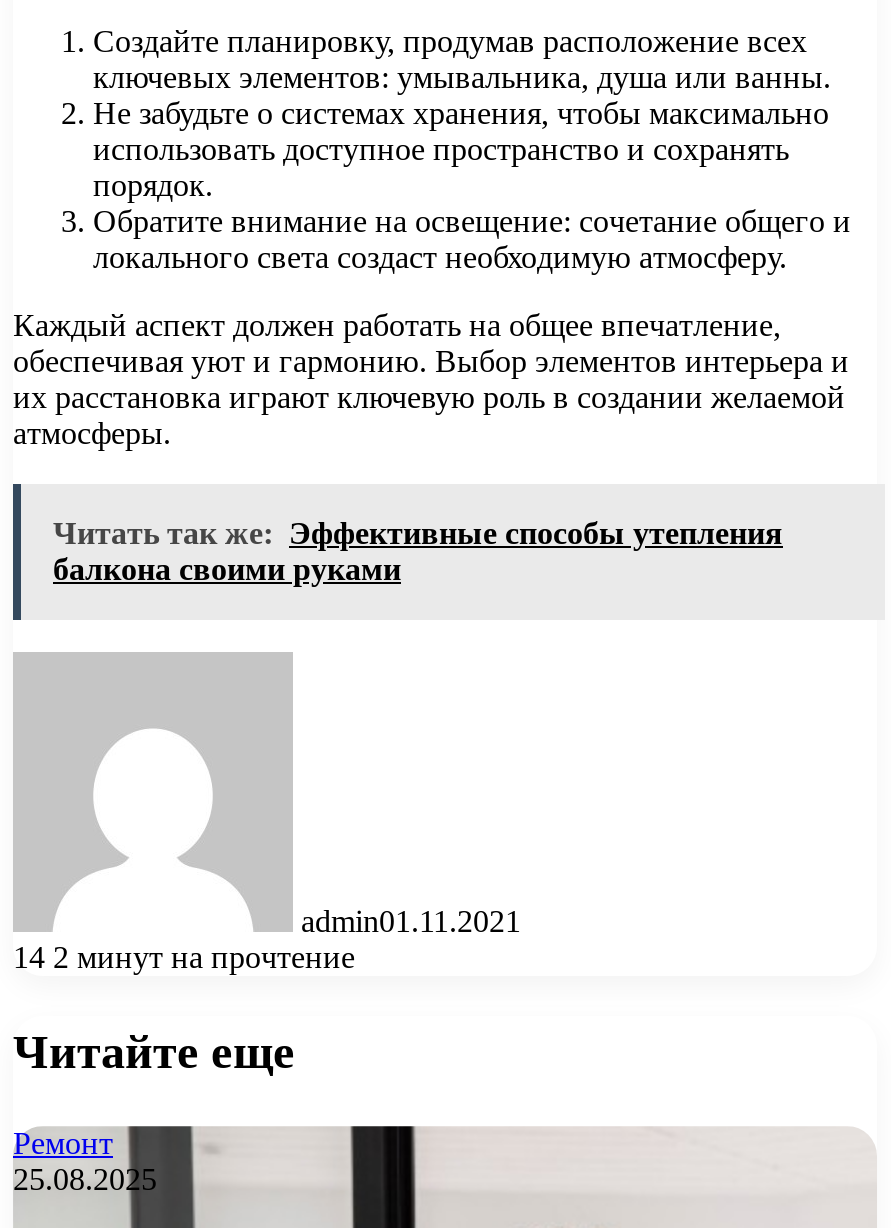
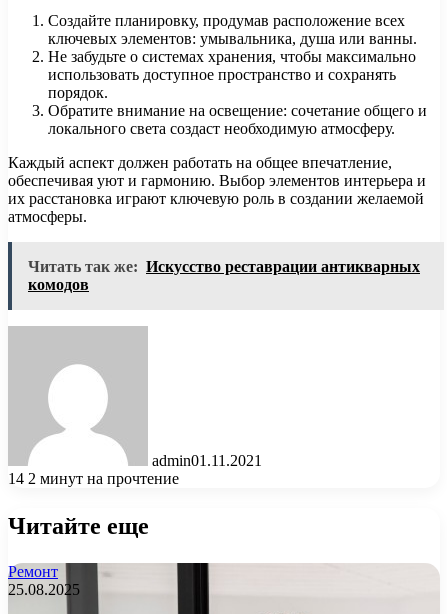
[53,517,783,587] Читать так же: Эффективные способы утепления | балкона своими руками -> [28,258,420,293] Читать так же: Искусство реставрации антикварных | комодов

